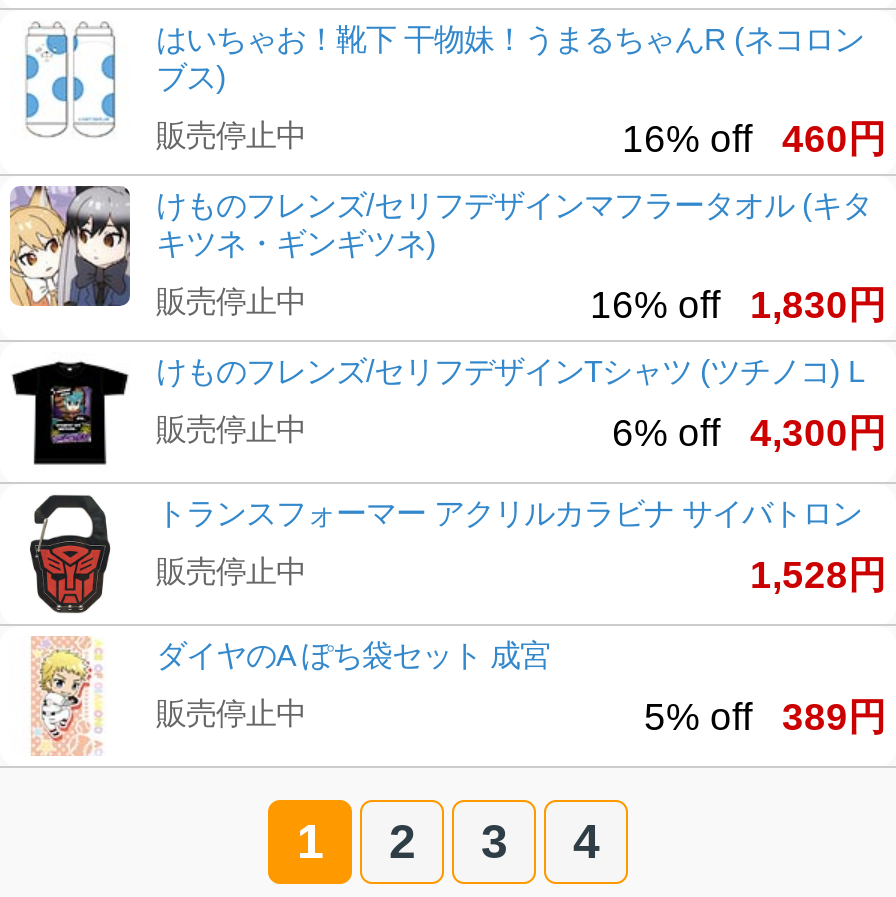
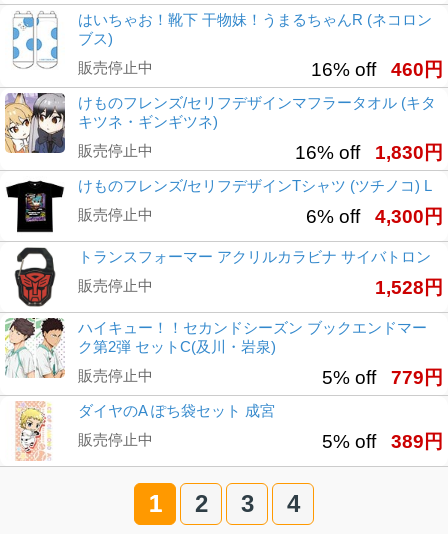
none -> [4,317,443,388] [image] | ハイキュー！！セカンドシーズン ブックエンドマー | ク第2弾 セットC(及川・岩泉) | 販売停止中 | 5% off 779円

